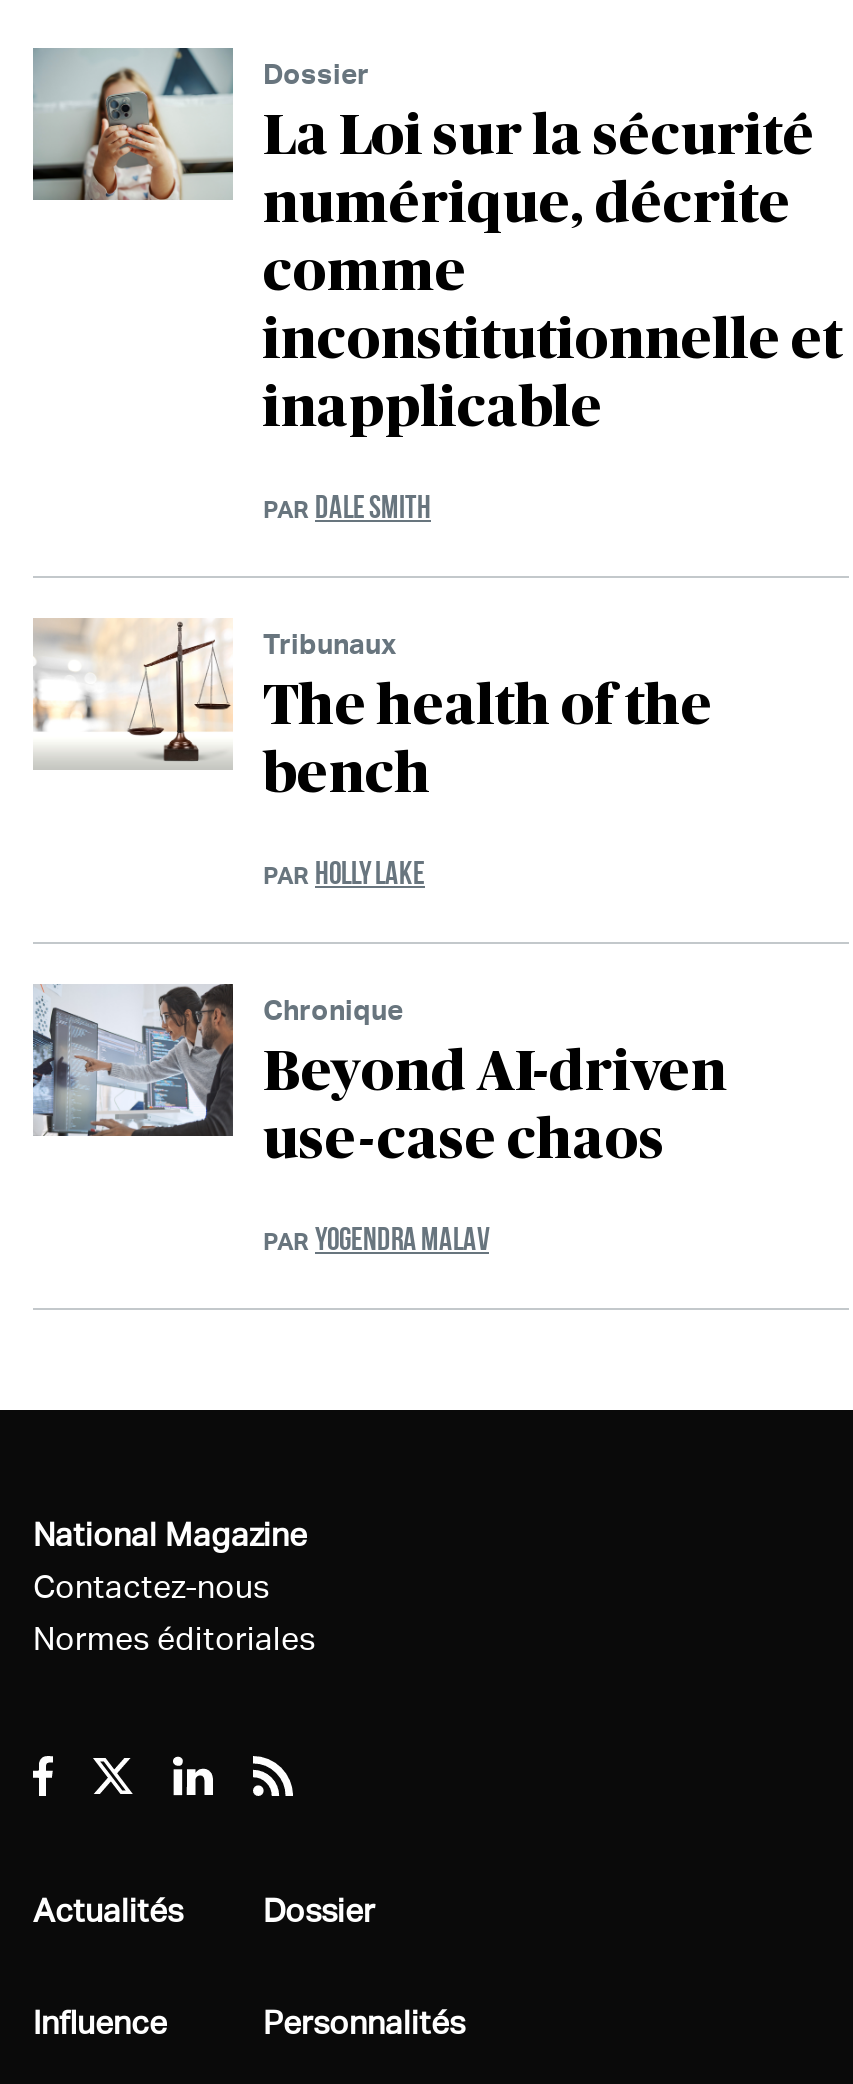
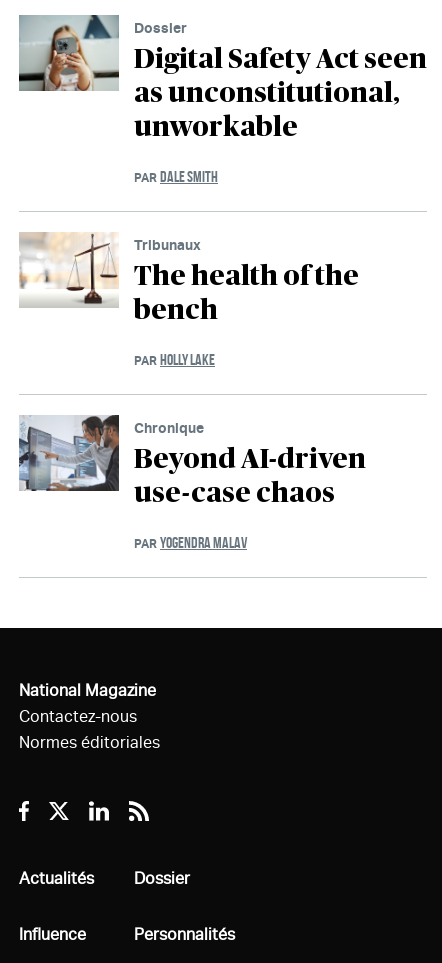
[263,111,843,439] La Loi sur la sécurité | numérique, décrite | comme | inconstitutionnelle et | inapplicable -> [134,46,427,142] Digital Safety Act seen | as unconstitutional, | unworkable

